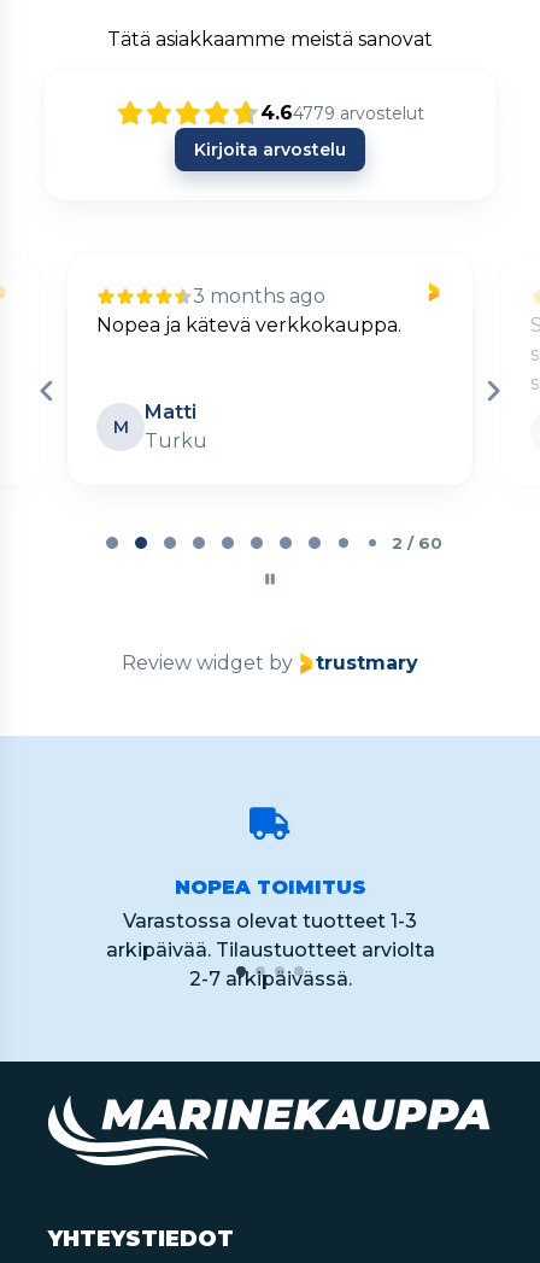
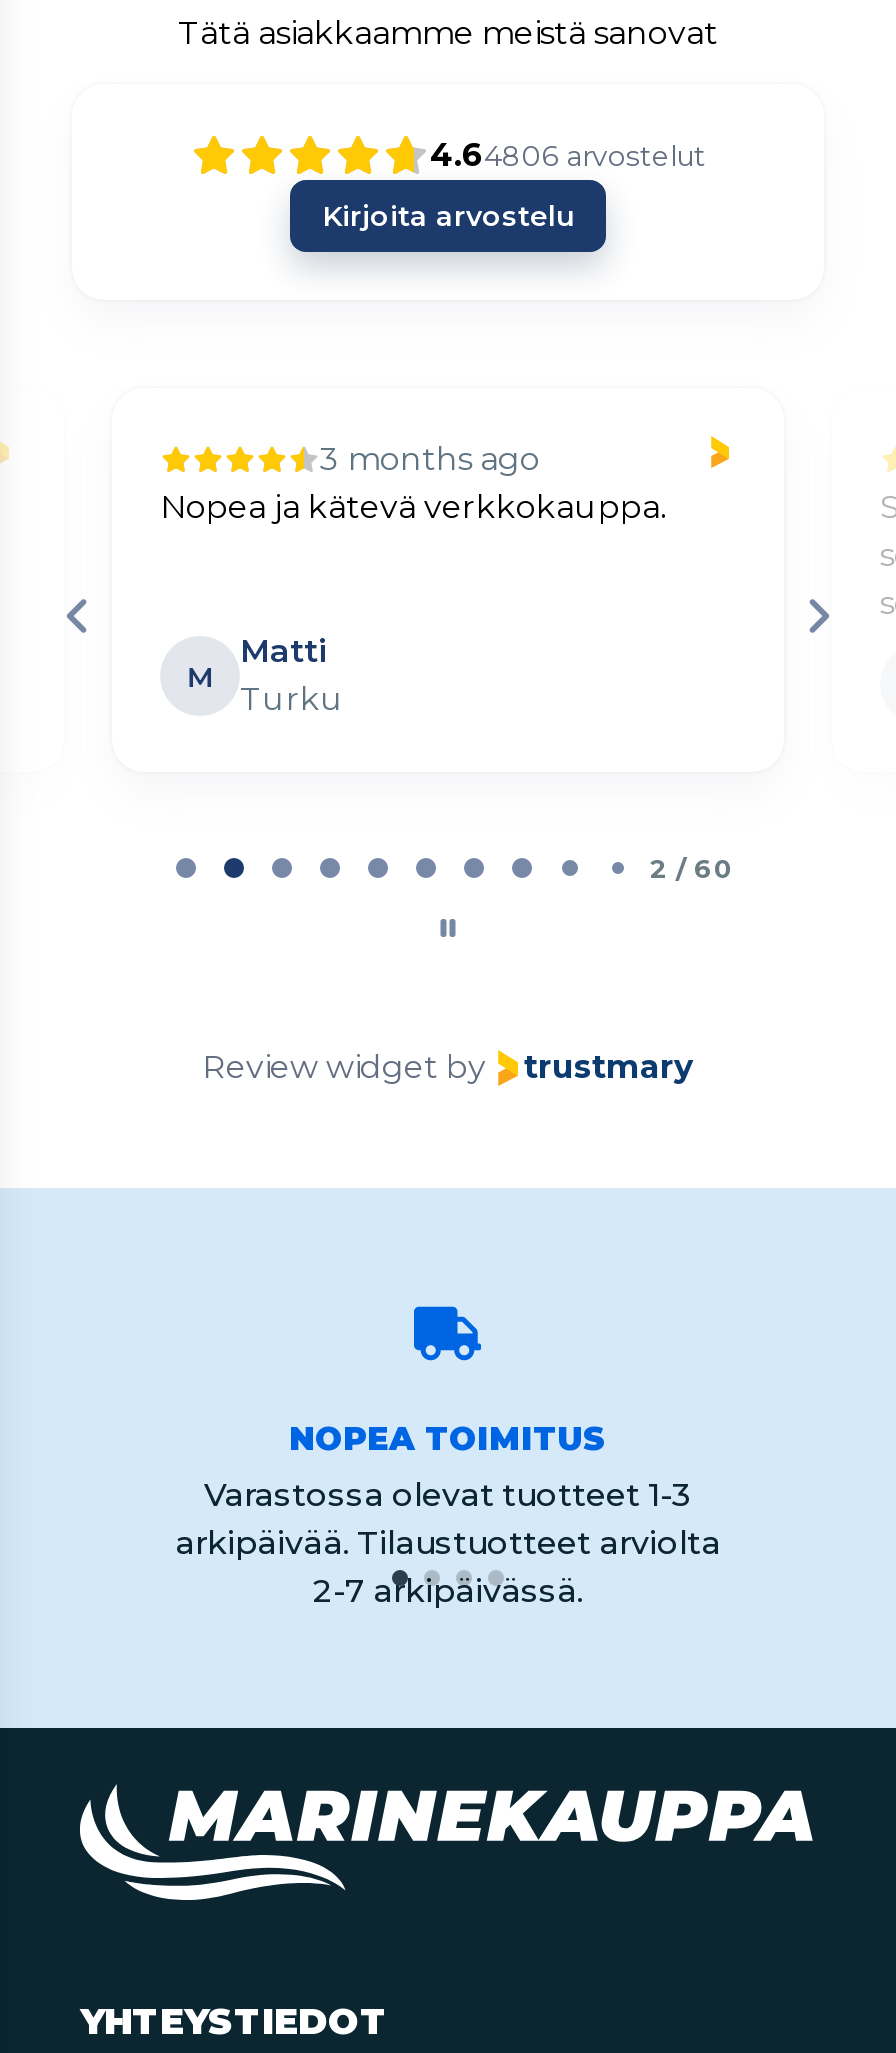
[260,101,424,124] 4.64779 arvostelut -> [430,136,706,174] 4.64806 arvostelut

